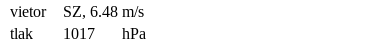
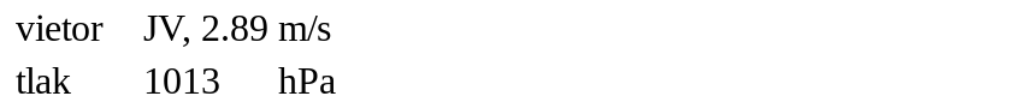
[10,3,144,20] vietor SZ, 6.48 m/s -> [16,6,331,47] vietor JV, 2.89 m/s
[10,25,146,42] tlak 1017 hPa -> [16,59,336,100] tlak 1013 hPa

